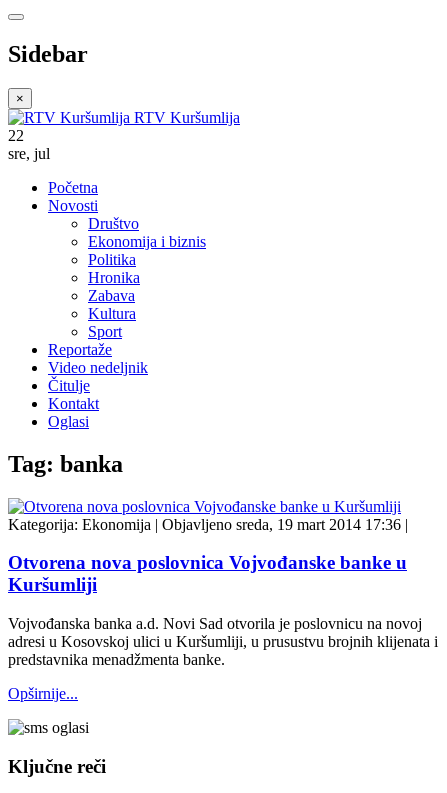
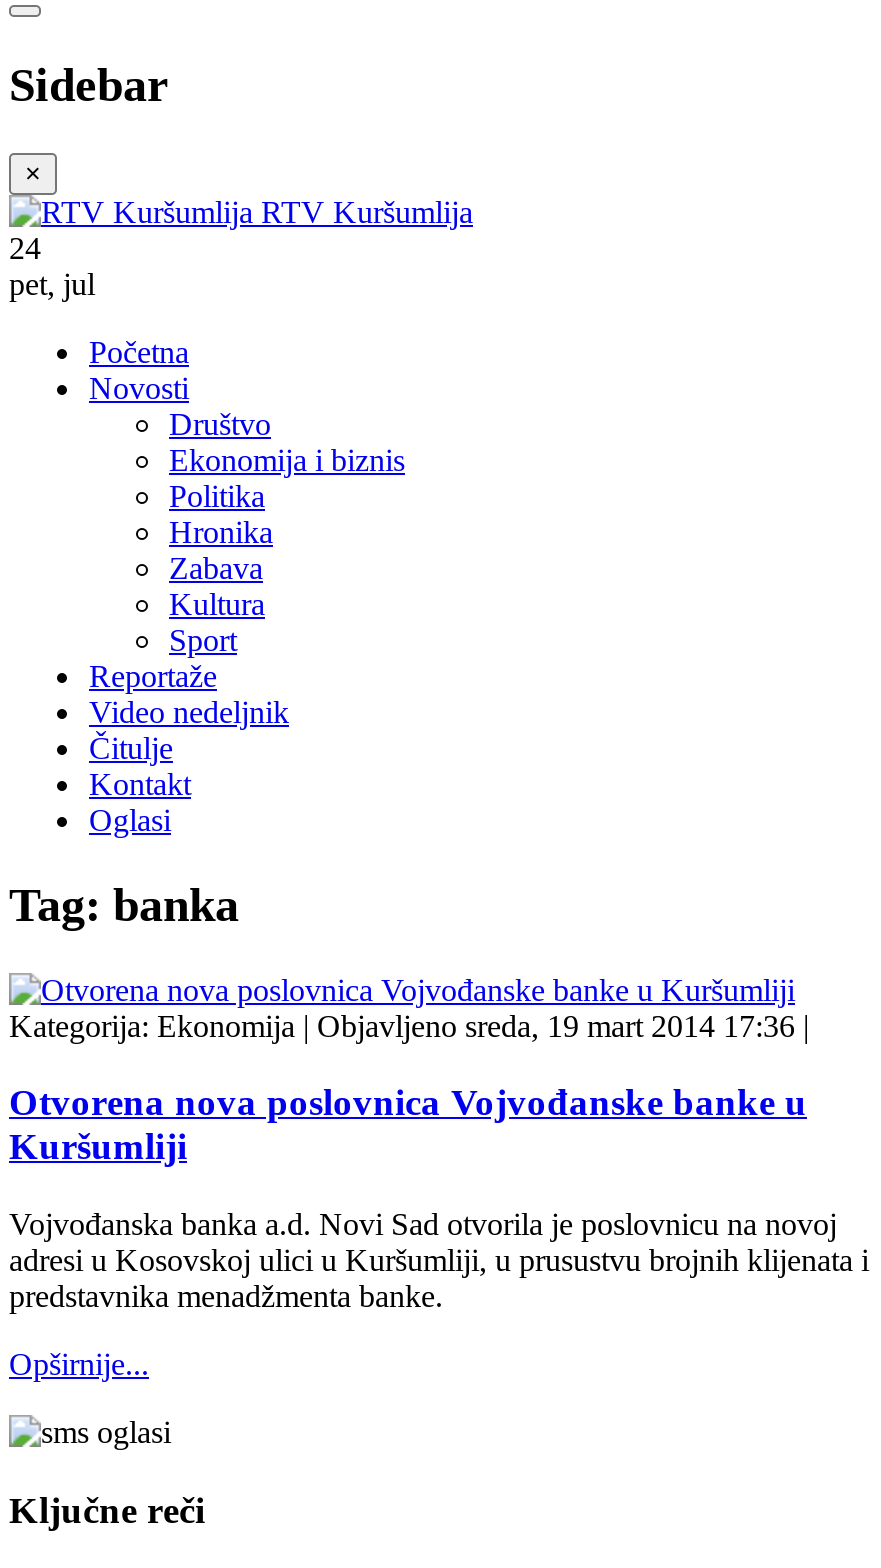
[8,127,24,144] 22 -> [9,231,41,265] 24
[8,145,50,162] sre, jul -> [9,267,95,301] pet, jul

